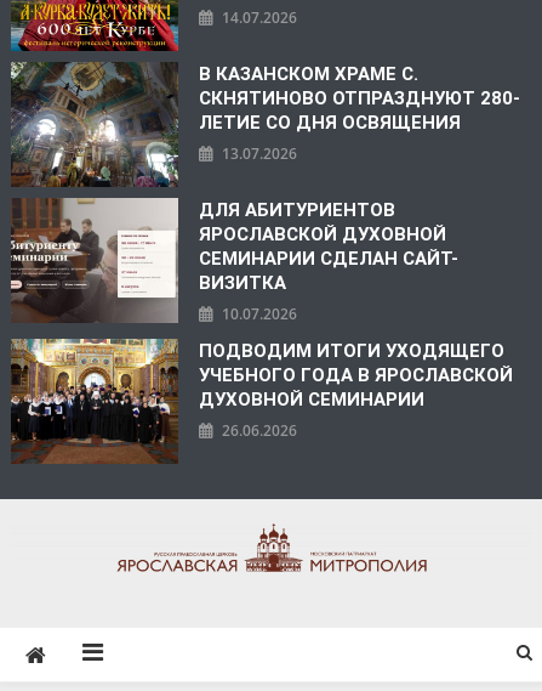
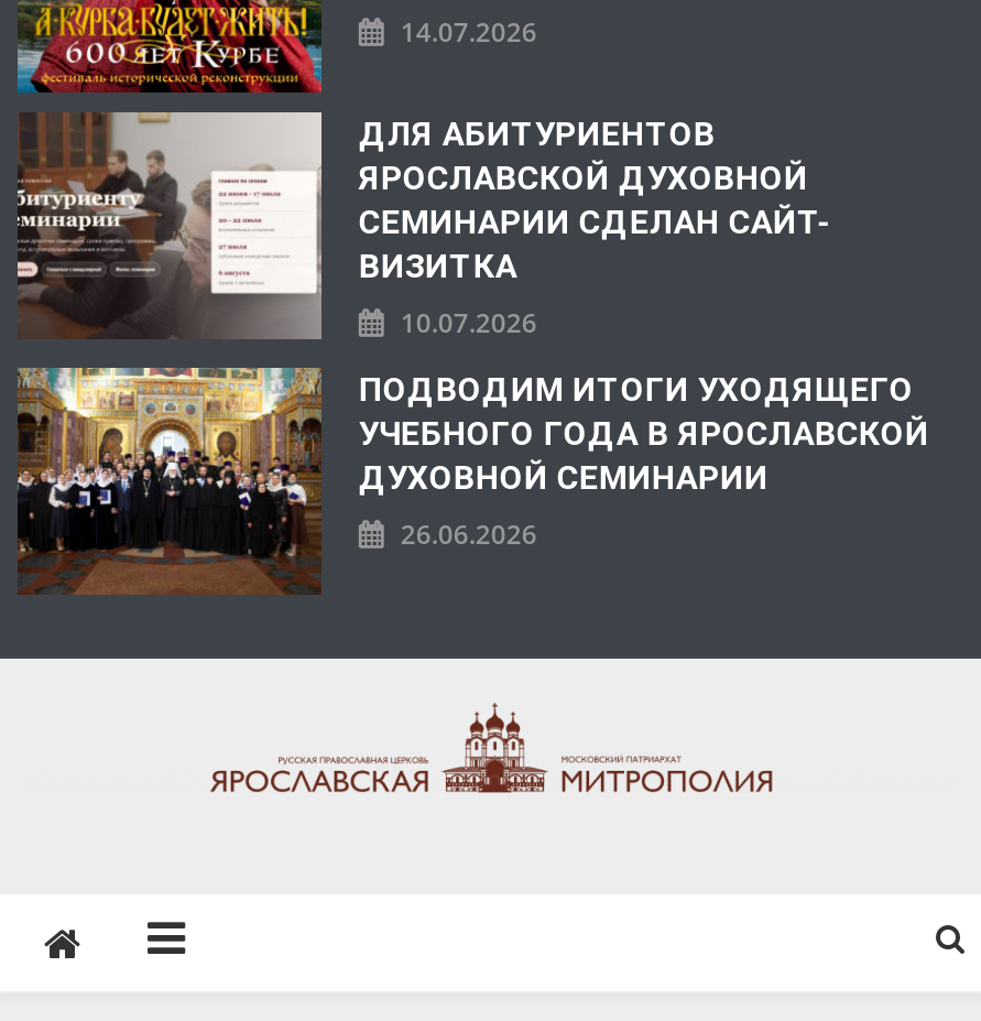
[10,62,520,187] [image] | В КАЗАНСКОМ ХРАМЕ С. | СКНЯТИНОВО ОТПРАЗДНУЮТ 280- | ЛЕТИЕ СО ДНЯ ОСВЯЩЕНИЯ | 13.07.2026 -> none

